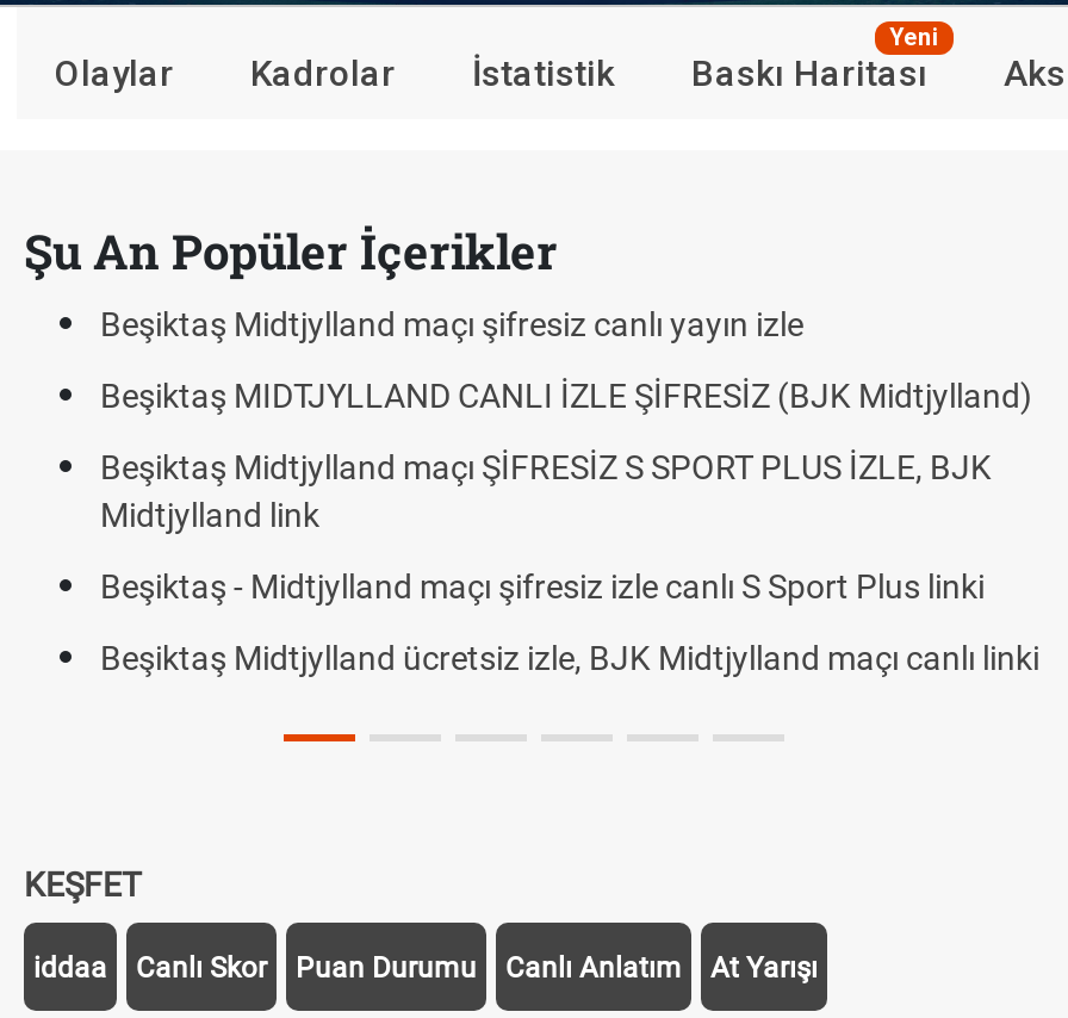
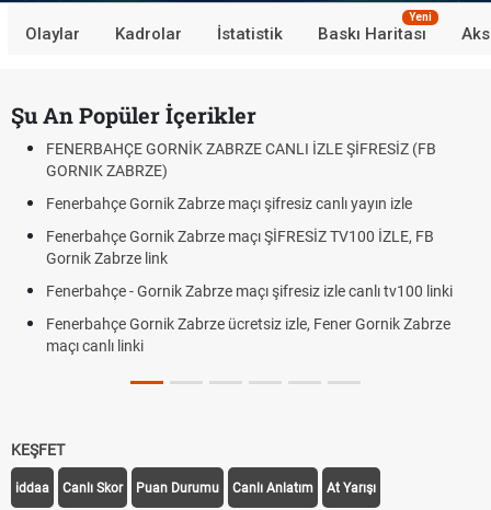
[100,305,803,343] Beşiktaş Midtjylland maçı şifresiz canlı yayın izle -> [46,140,436,179] FENERBAHÇE GORNİK ZABRZE CANLI İZLE ŞİFRESİZ (FB | GORNIK ZABRZE)
[100,377,1032,415] Beşiktaş MIDTJYLLAND CANLI İZLE ŞİFRESİZ (BJK Midtjylland) -> [46,195,412,212] Fenerbahçe Gornik Zabrze maçı şifresiz canlı yayın izle
[100,448,992,534] Beşiktaş Midtjylland maçı ŞİFRESİZ S SPORT PLUS İZLE, BJK | Midtjylland link -> [46,228,434,267] Fenerbahçe Gornik Zabrze maçı ŞİFRESİZ TV100 İZLE, FB | Gornik Zabrze link
[100,567,985,606] Beşiktaş - Midtjylland maçı şifresiz izle canlı S Sport Plus linki -> [46,282,453,300] Fenerbahçe - Gornik Zabrze maçı şifresiz izle canlı tv100 linki
[100,639,1039,677] Beşiktaş Midtjylland ücretsiz izle, BJK Midtjylland maçı canlı linki -> [46,315,450,355] Fenerbahçe Gornik Zabrze ücretsiz izle, Fener Gornik Zabrze | maçı canlı linki

